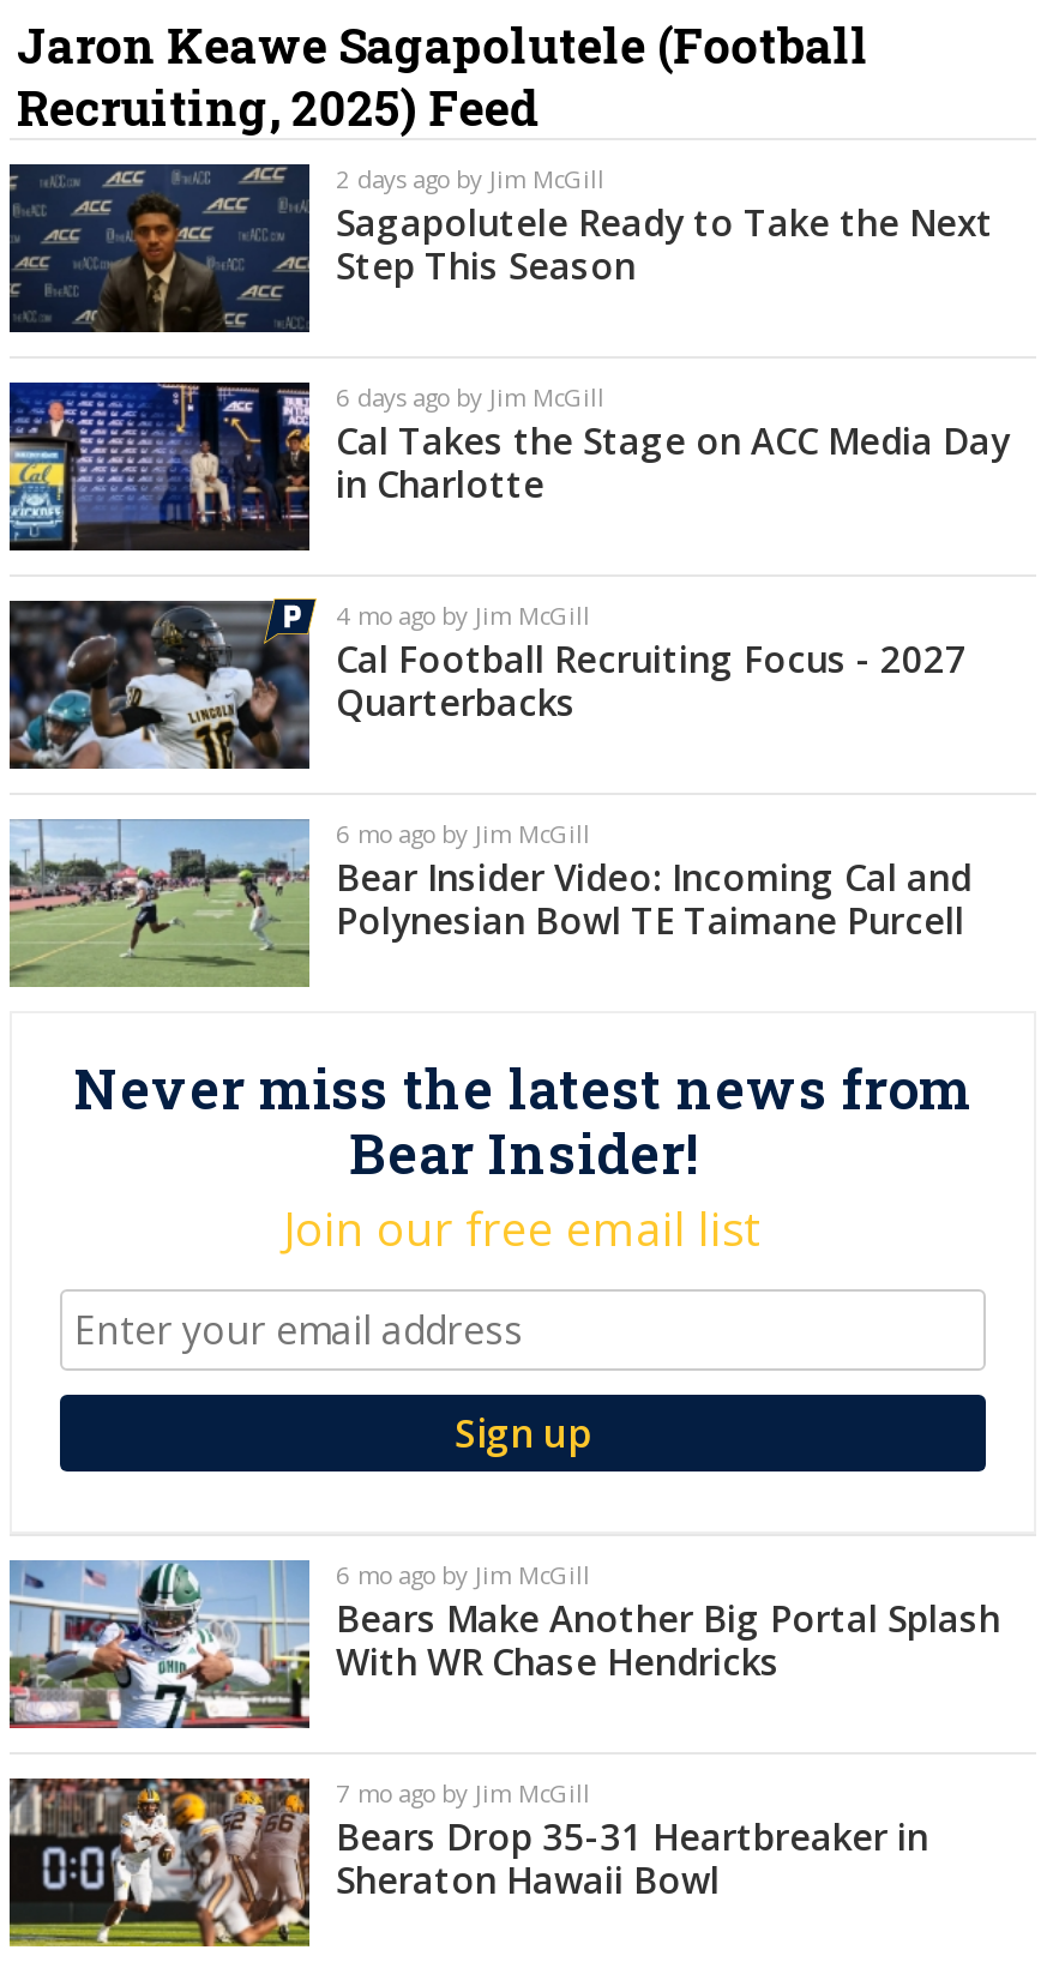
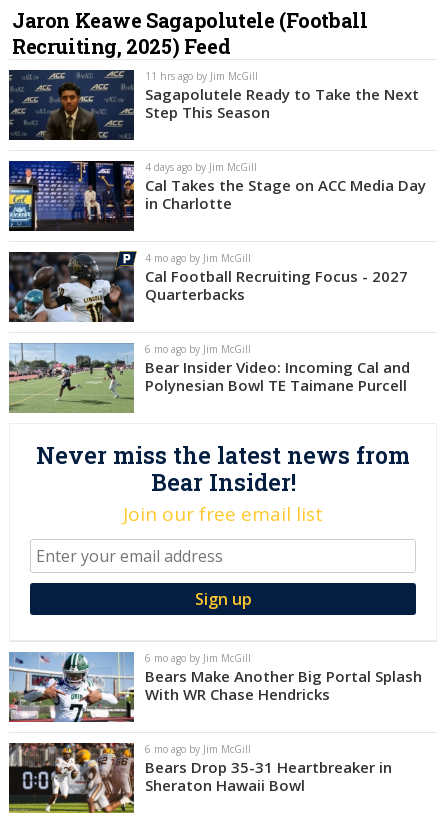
[336,162,604,195] 2 days ago by Jim McGill -> [145,69,258,83] 11 hrs ago by Jim McGill
[336,380,604,414] 6 days ago by Jim McGill -> [145,160,257,174] 4 days ago by Jim McGill
[336,1776,590,1810] 7 mo ago by Jim McGill -> [145,742,251,756] 6 mo ago by Jim McGill

